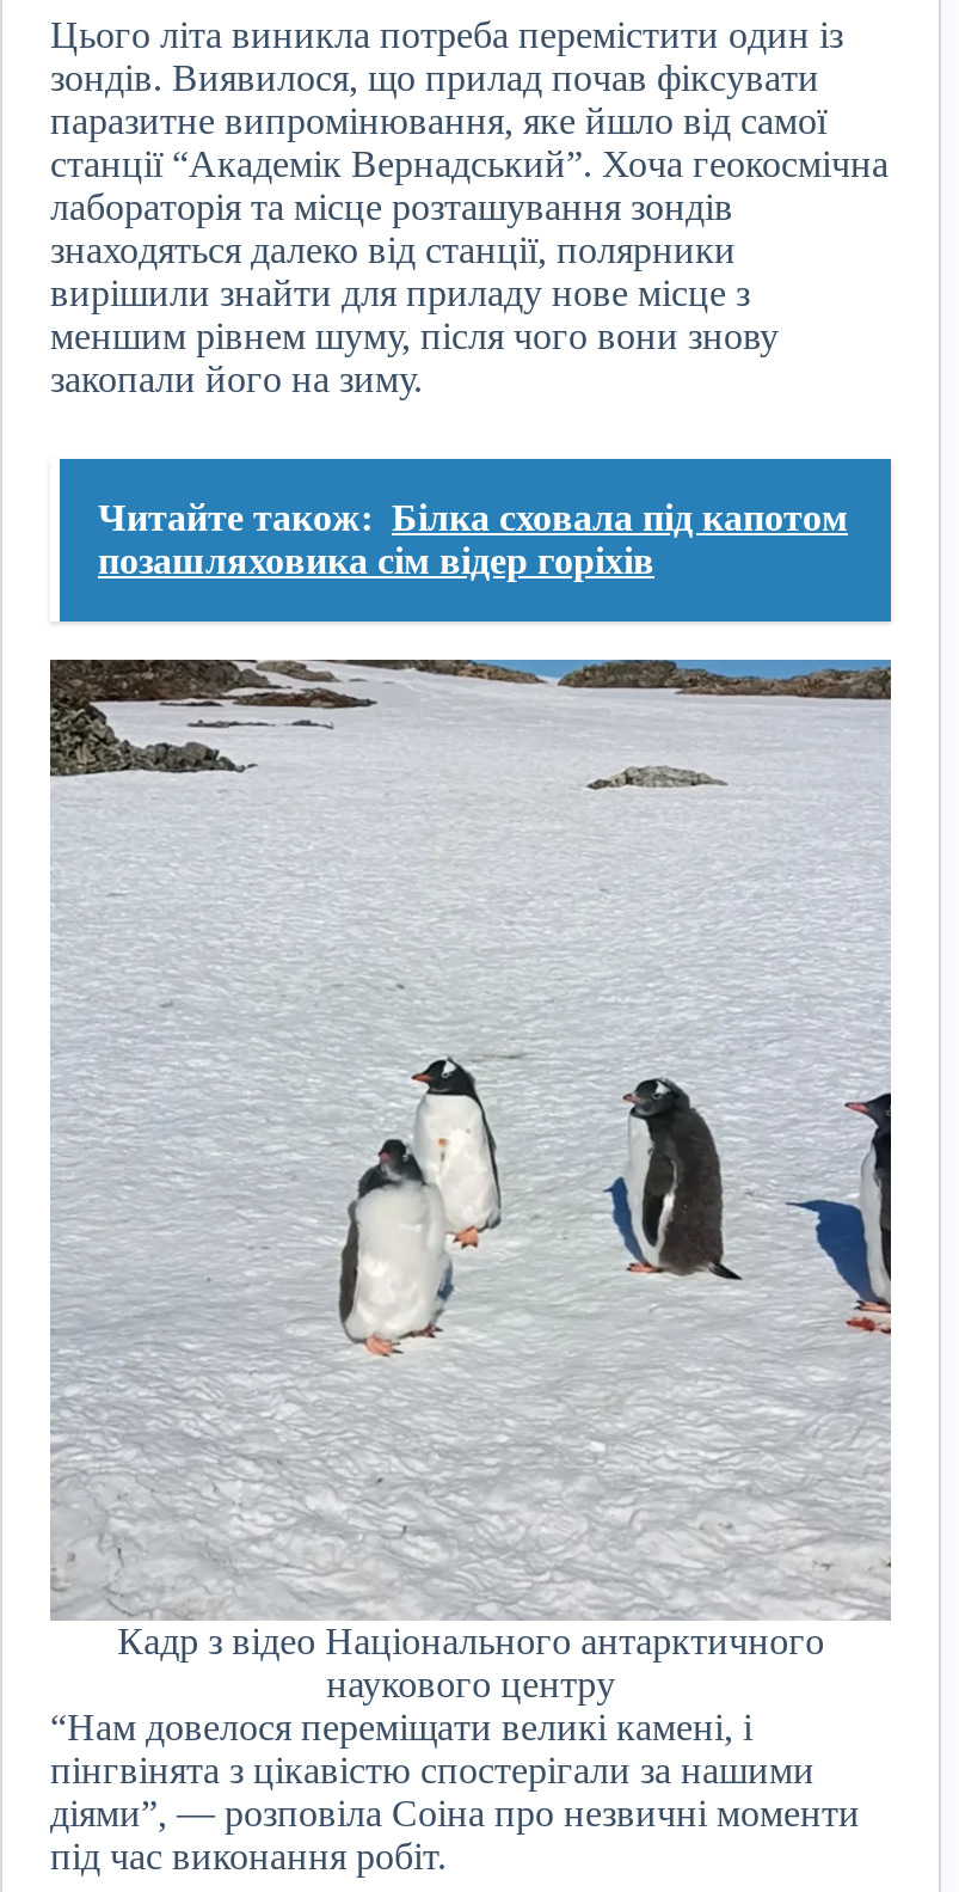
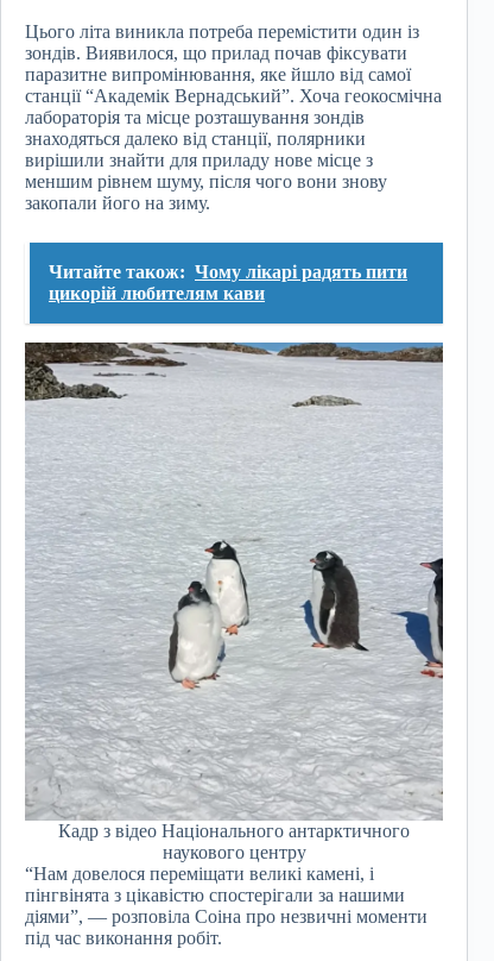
[98,497,848,581] Читайте також: Білка сховала під капотом | позашляховика сім відер горіхів -> [49,262,407,303] Читайте також: Чому лікарі радять пити | цикорій любителям кави

